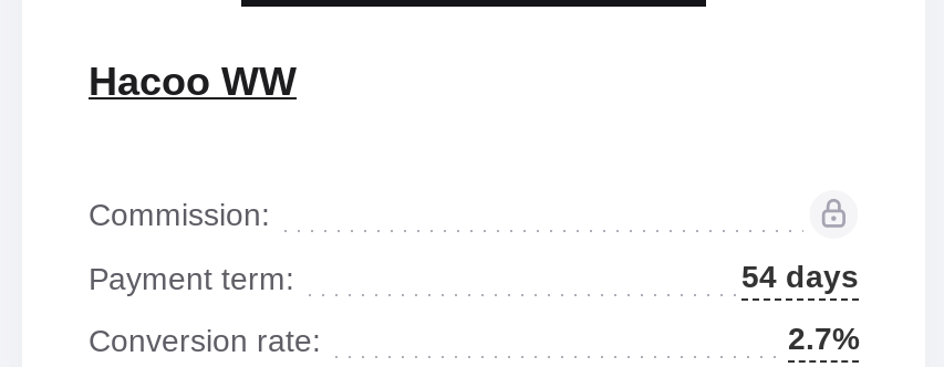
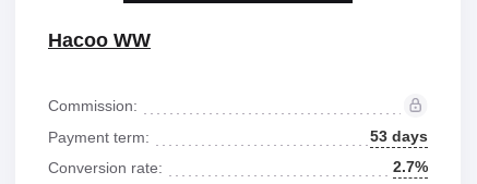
[741,259,859,294] 54 days -> [370,127,428,145] 53 days

